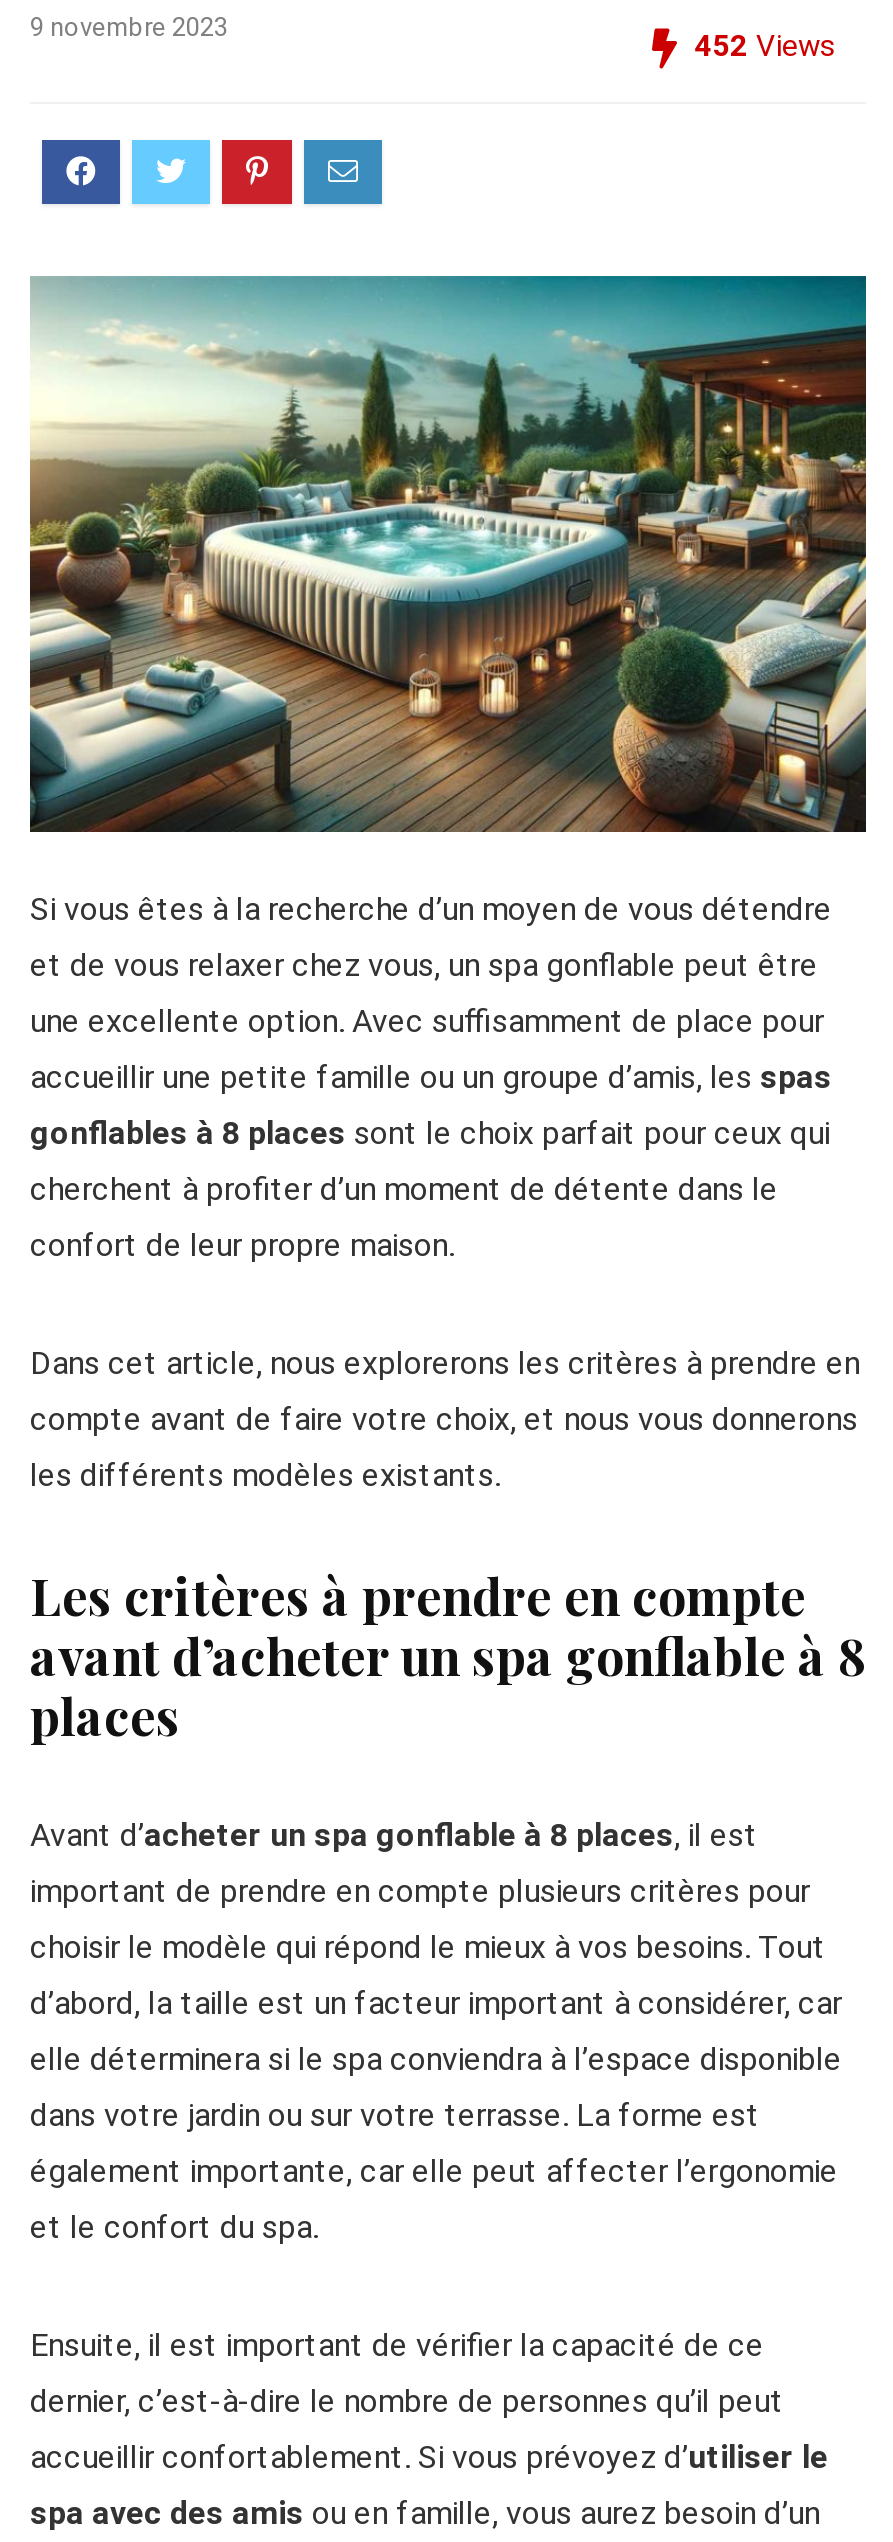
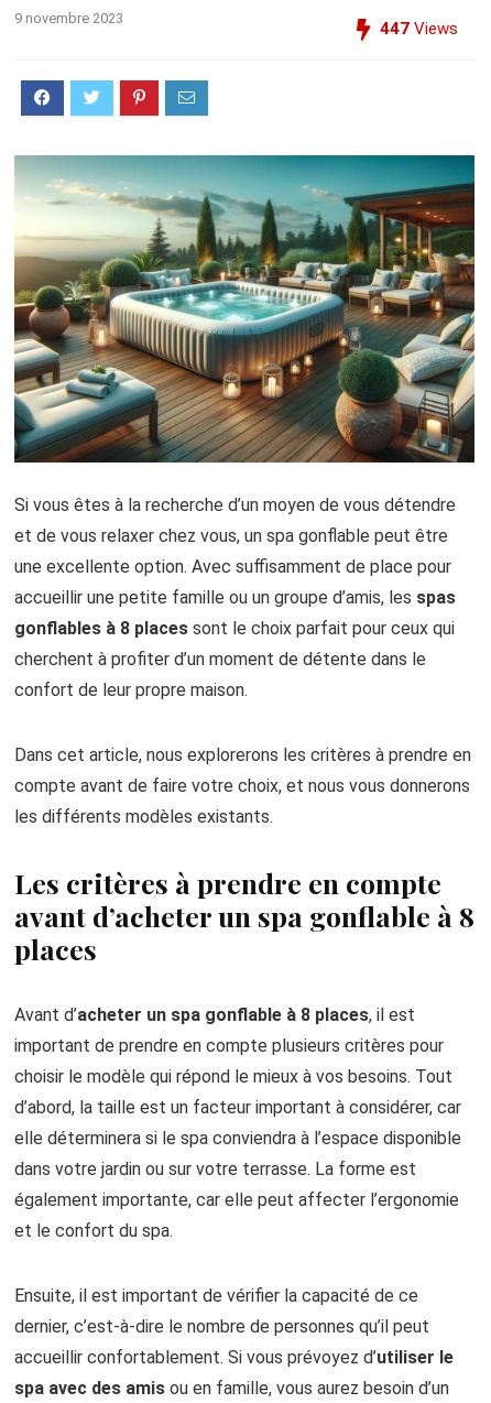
[694,28,836,64] 452 Views -> [380,19,458,39] 447 Views

